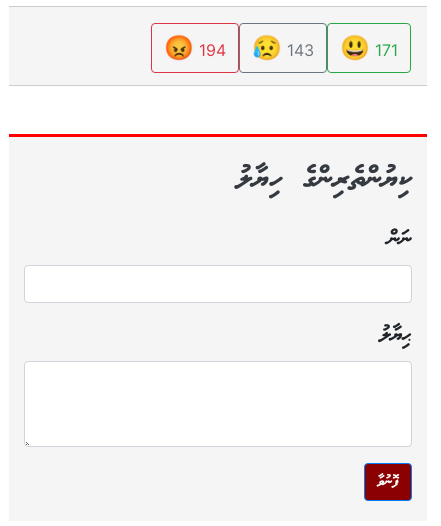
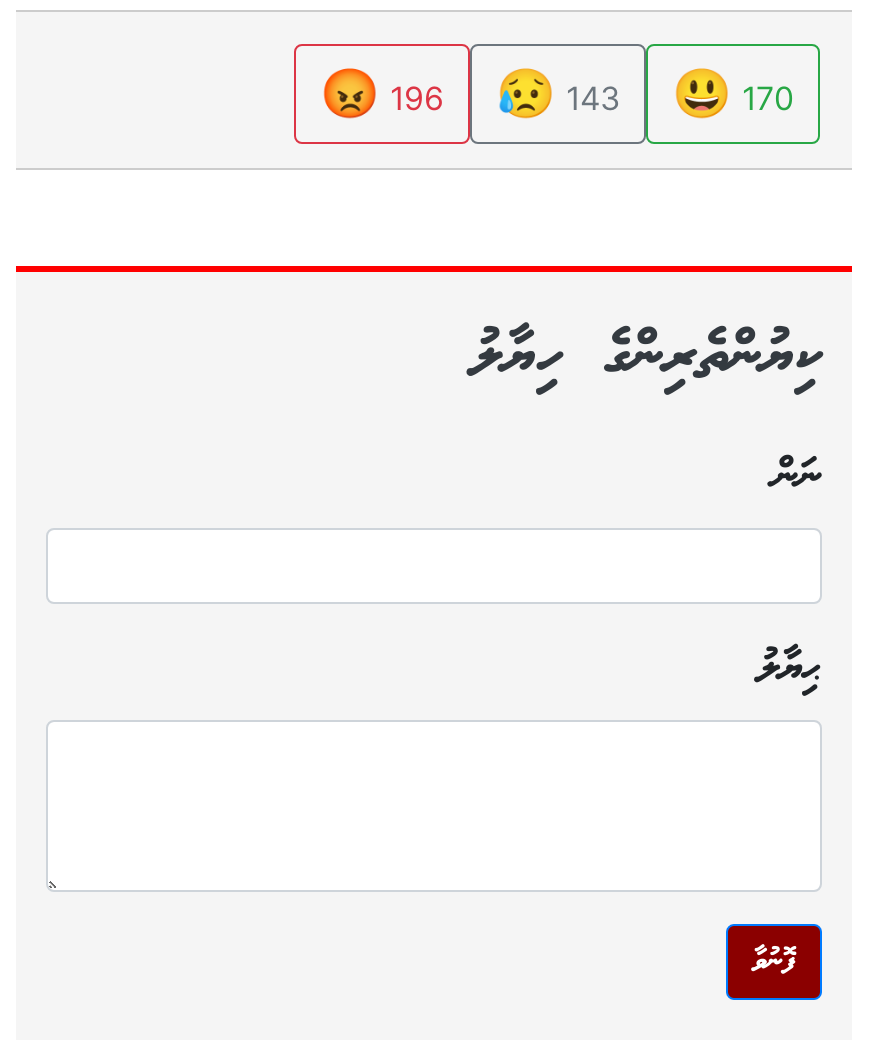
[199,41,226,61] 194 -> [390,81,444,121] 196
[375,41,398,61] 171 -> [742,81,794,121] 170

